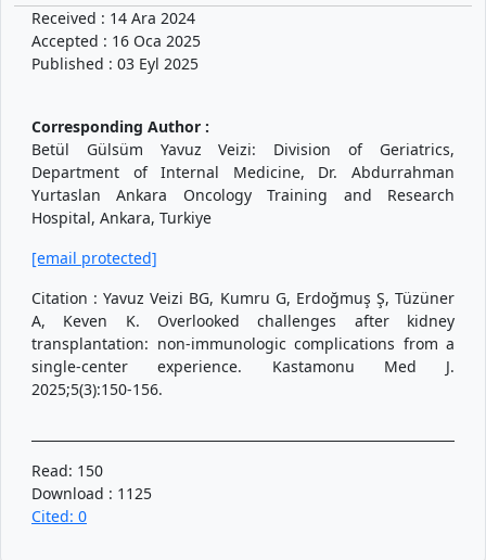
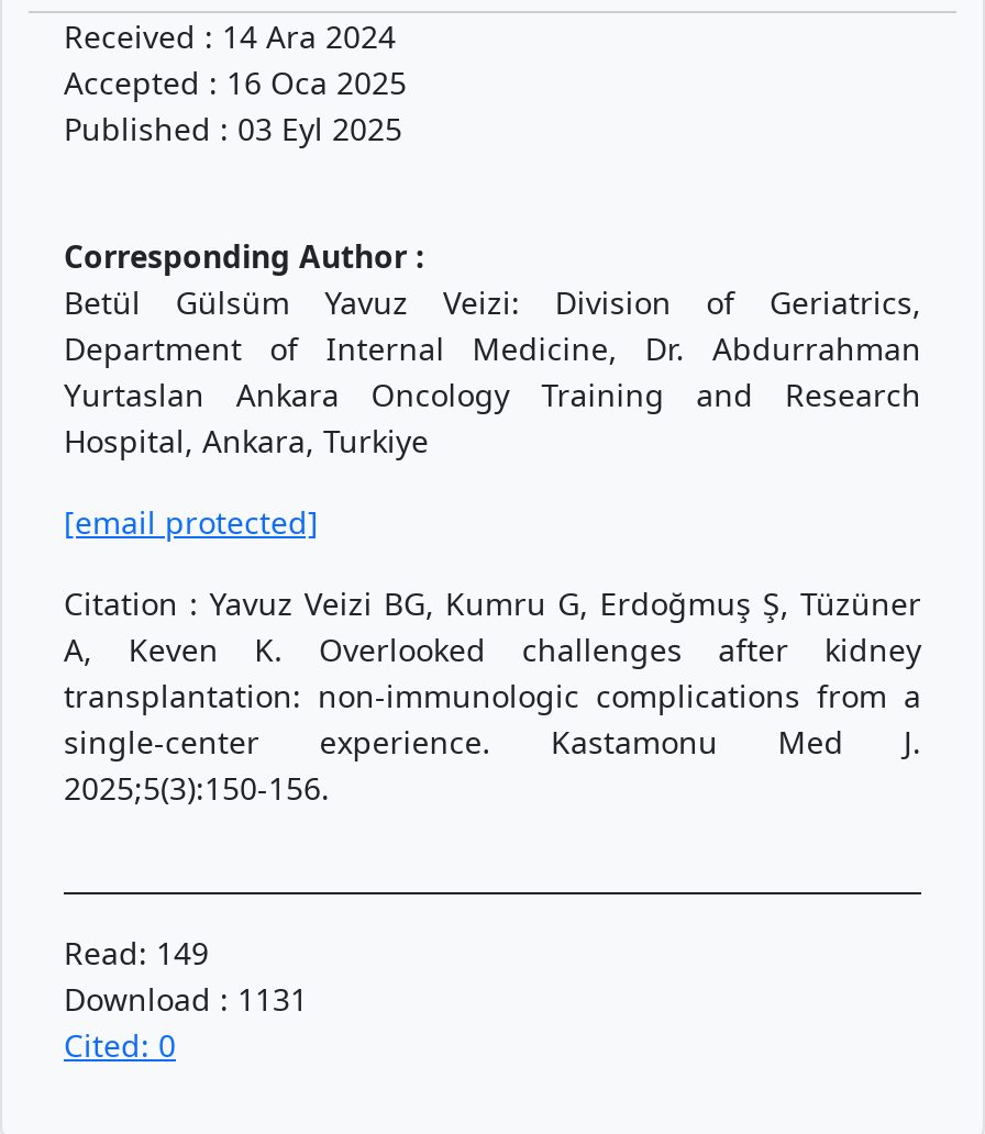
[31,460,103,480] Read: 150 -> [64,931,209,973] Read: 149
[31,483,152,503] Download : 1125 -> [64,977,308,1019] Download : 1131

